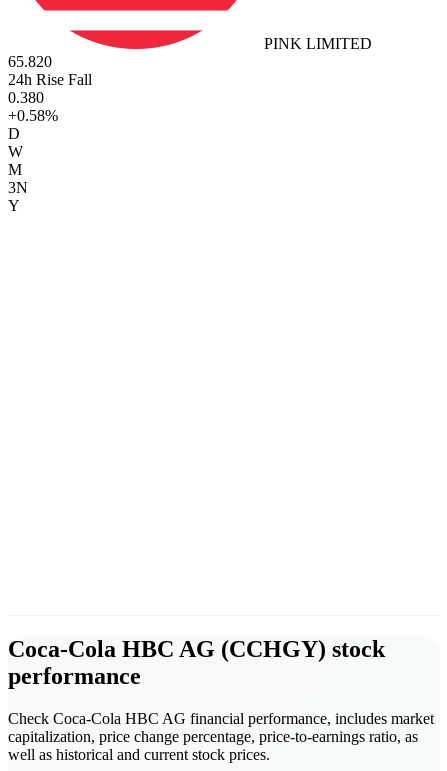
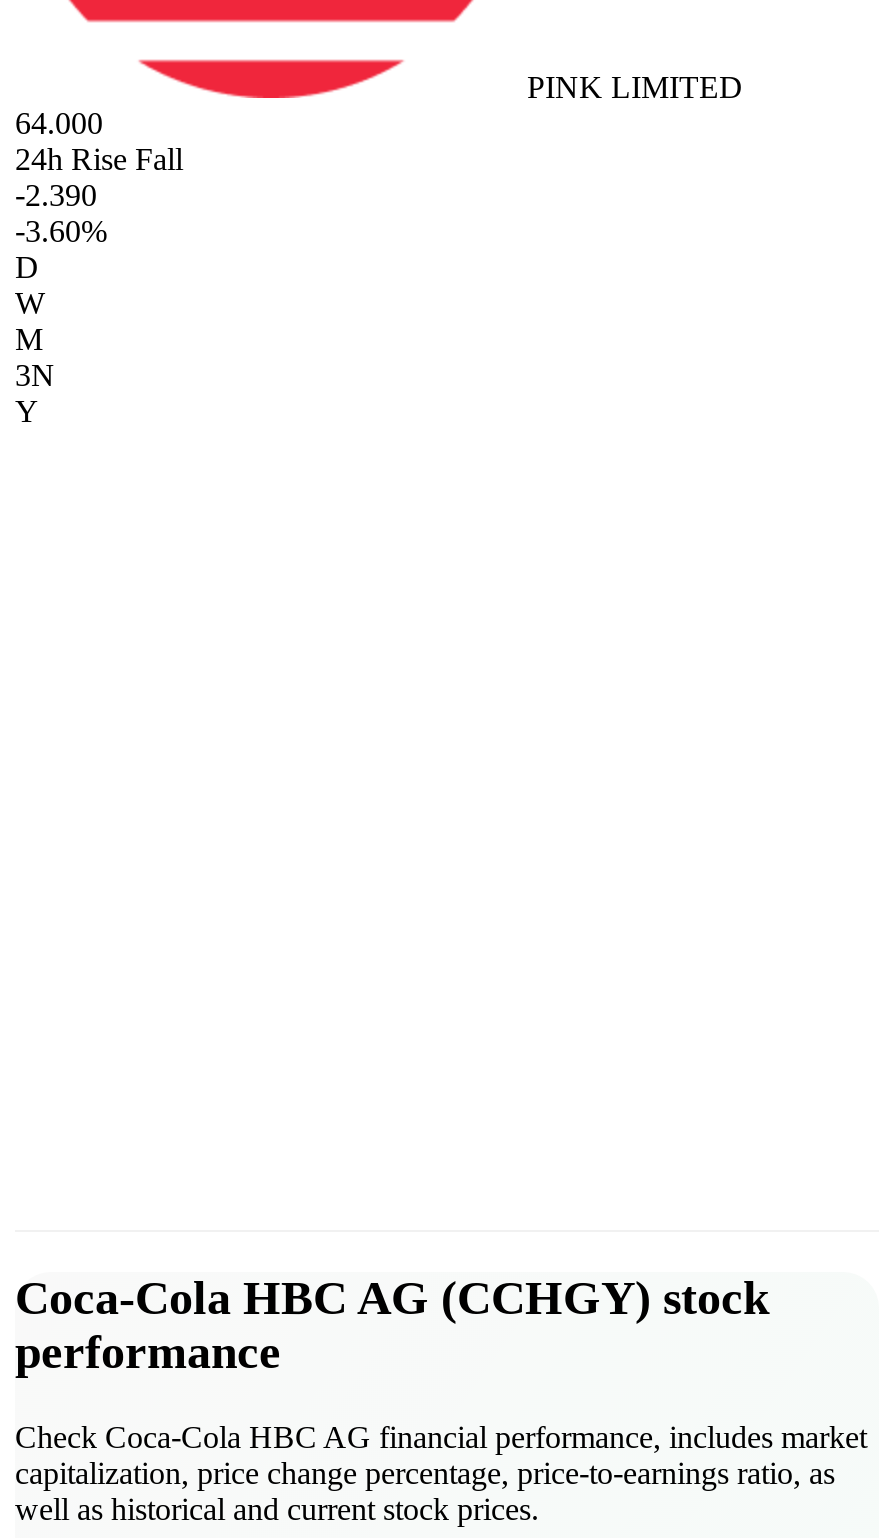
[8,53,52,70] 65.820 -> [15,106,103,140] 64.000
[8,89,44,106] 0.380 -> [15,178,97,212] -2.390
[8,107,58,124] +0.58% -> [15,214,107,248] -3.60%

